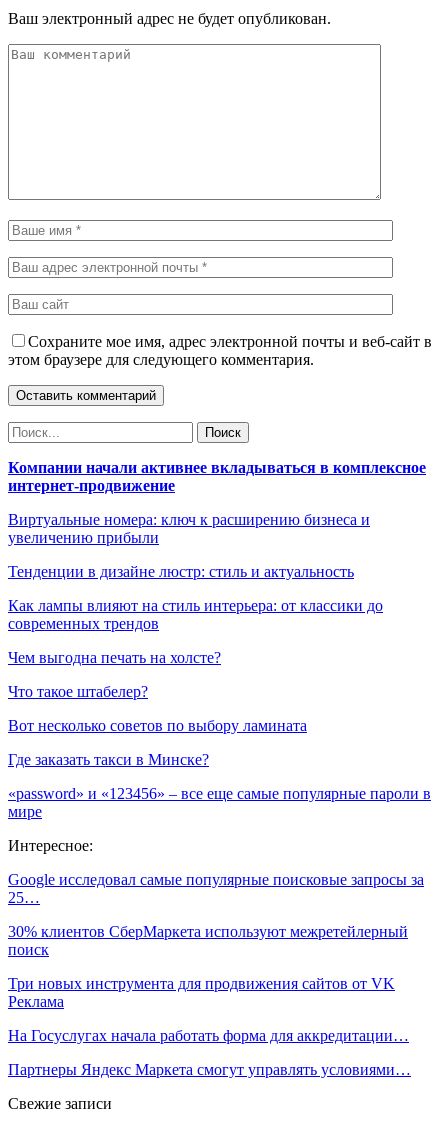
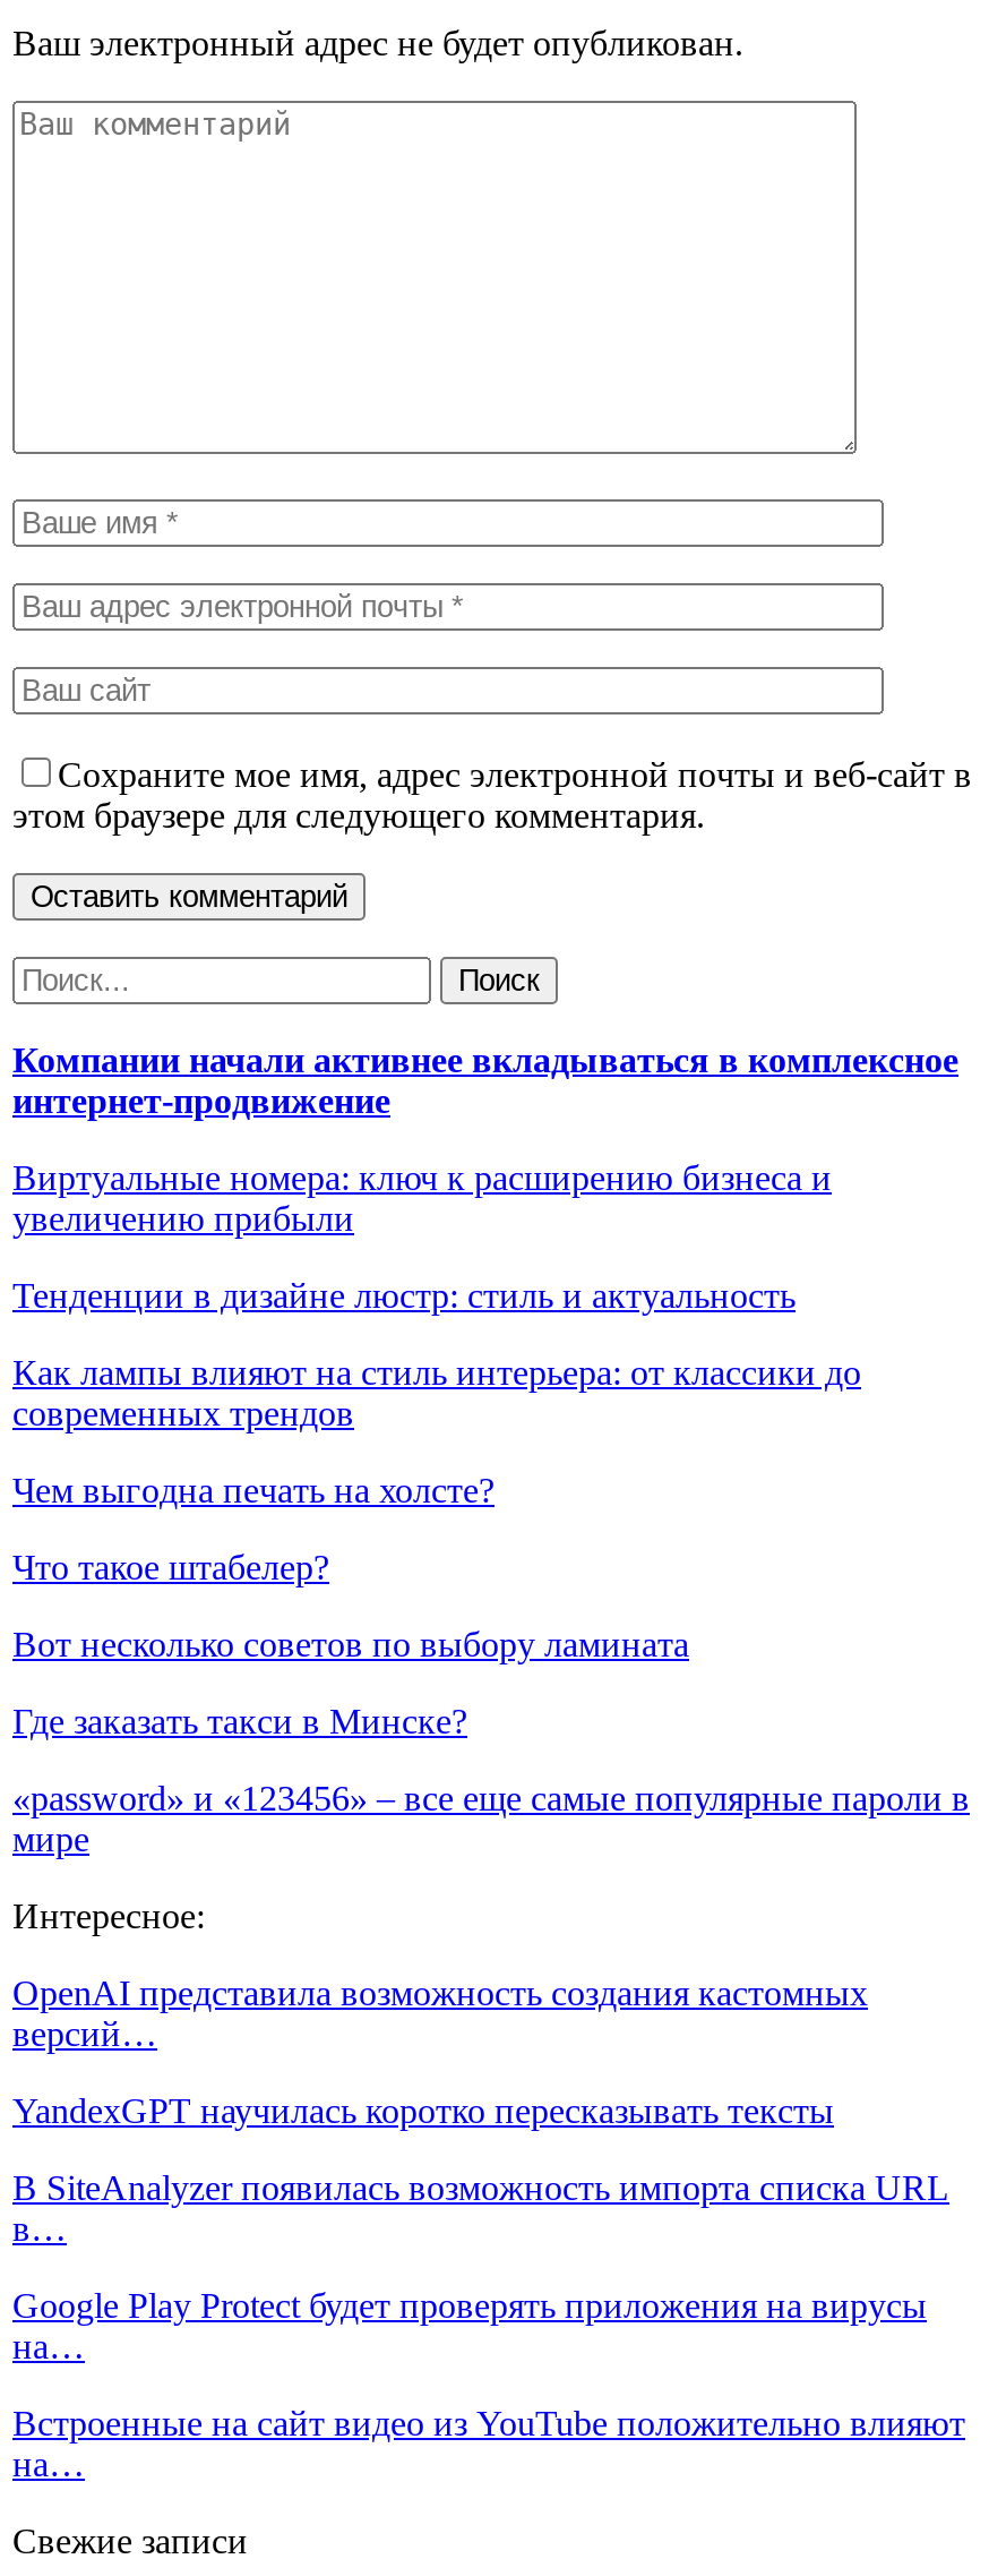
[8,871,424,906] Google исследовал самые популярные поисковые запросы за | 25… -> [12,1973,868,2052] OpenAI представила возможность создания кастомных | версий…
[8,923,408,958] 30% клиентов СберМаркета используют межретейлерный | поиск -> [12,2091,834,2129] YandexGPT научилась коротко пересказывать тексты
[8,975,395,1010] Три новых инструмента для продвижения сайтов от VK | Реклама -> [12,2168,949,2247] В SiteAnalyzer появилась возможность импорта списка URL | в…
[8,1027,409,1044] На Госуслугах начала работать форма для аккредитации… -> [12,2286,927,2365] Google Play Protect будет проверять приложения на вирусы | на…
[8,1061,411,1078] Партнеры Яндекс Маркета смогут управлять условиями… -> [12,2403,965,2483] Встроенные на сайт видео из YouTube положительно влияют | на…

